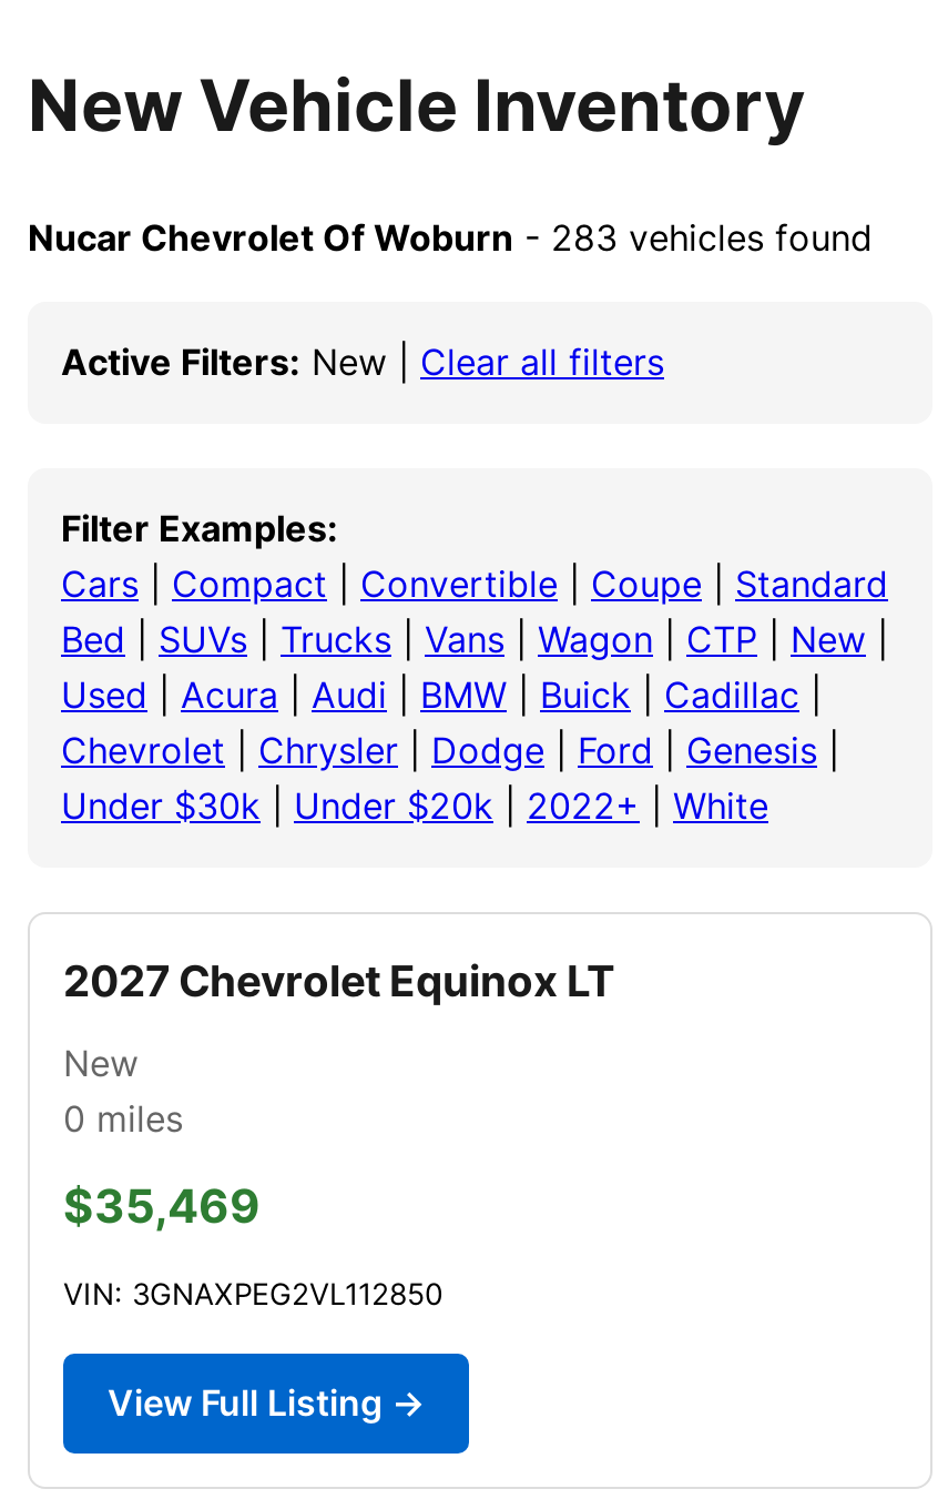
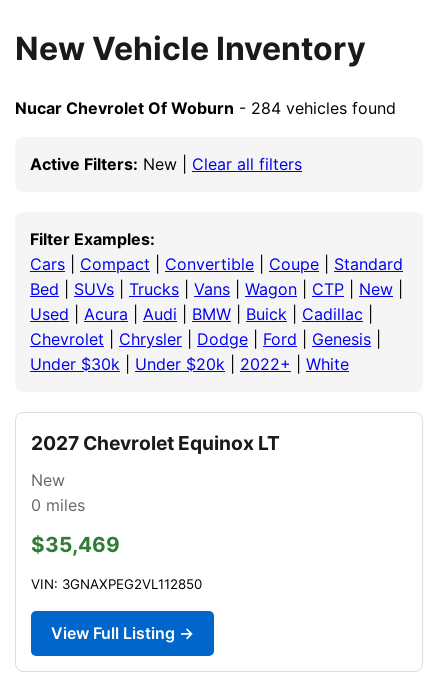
[28,215,873,259] Nucar Chevrolet Of Woburn - 283 vehicles found -> [15,98,396,118] Nucar Chevrolet Of Woburn - 284 vehicles found

